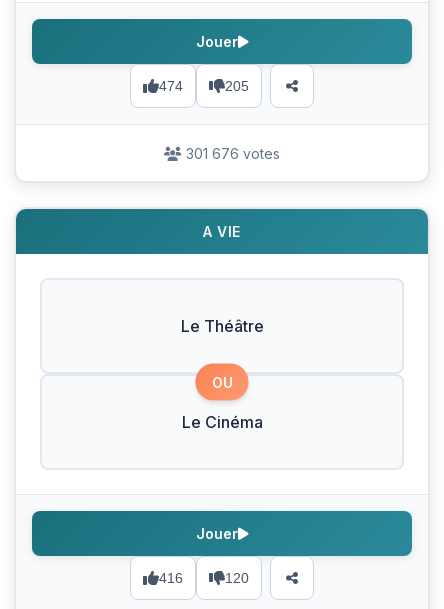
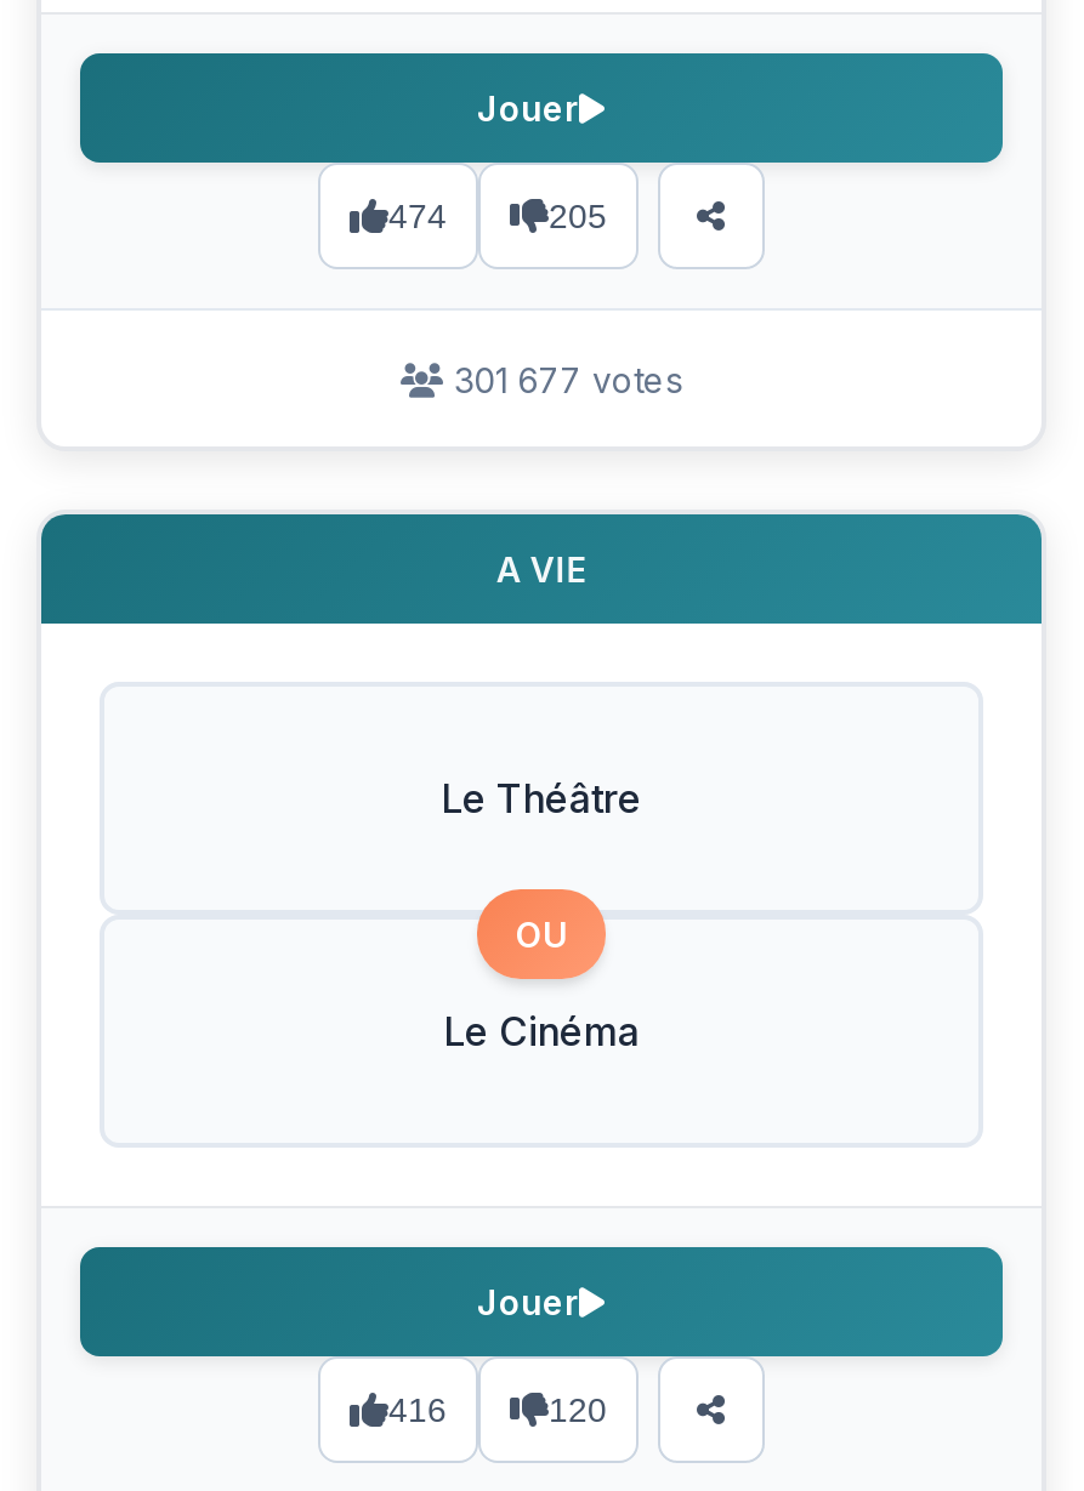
[186,145,280,162] 301 676 votes -> [454,359,682,400] 301 677 votes

